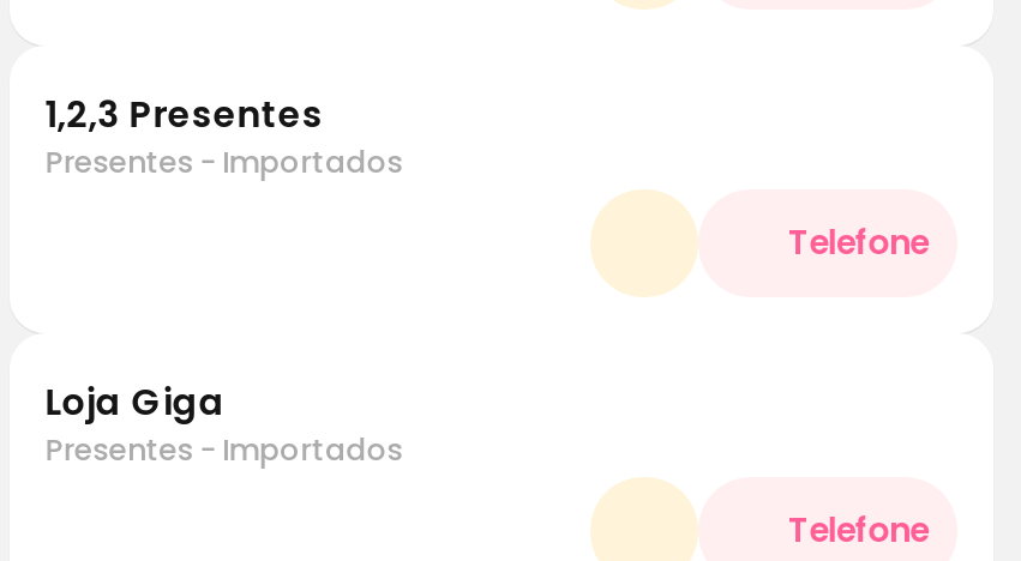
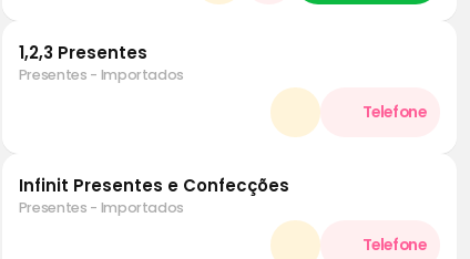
[45,376,225,427] Loja Giga -> [19,174,289,197] Infinit Presentes e Confecções

